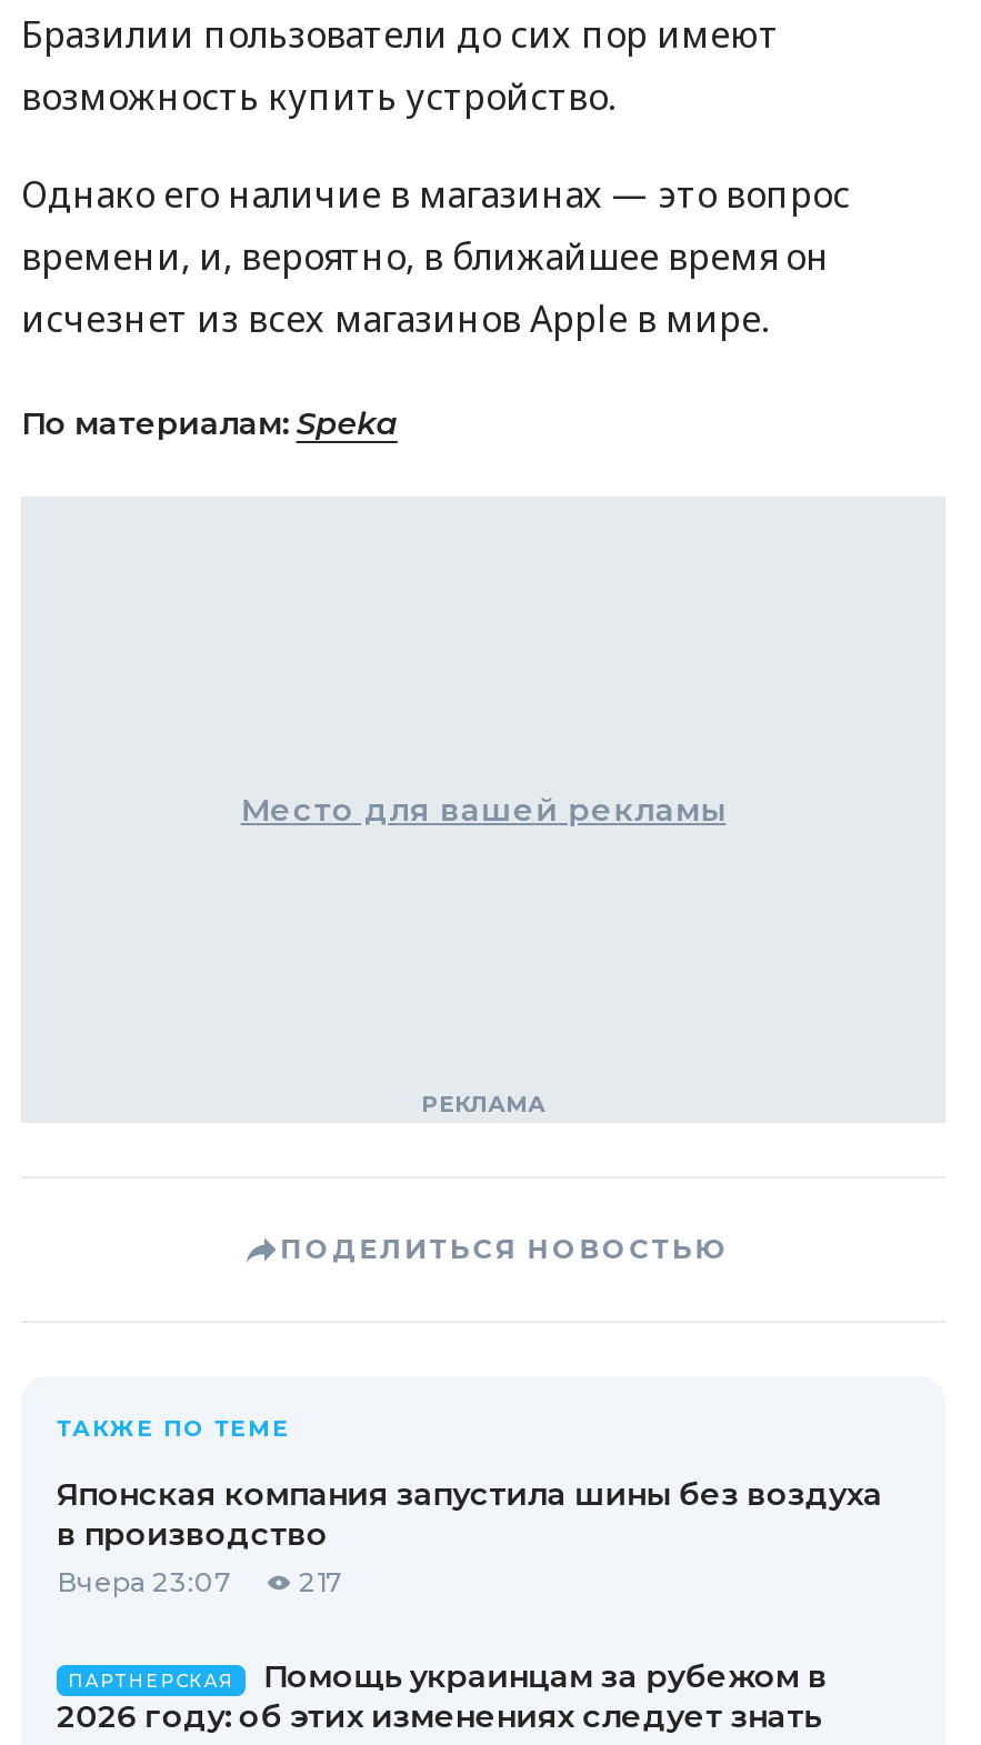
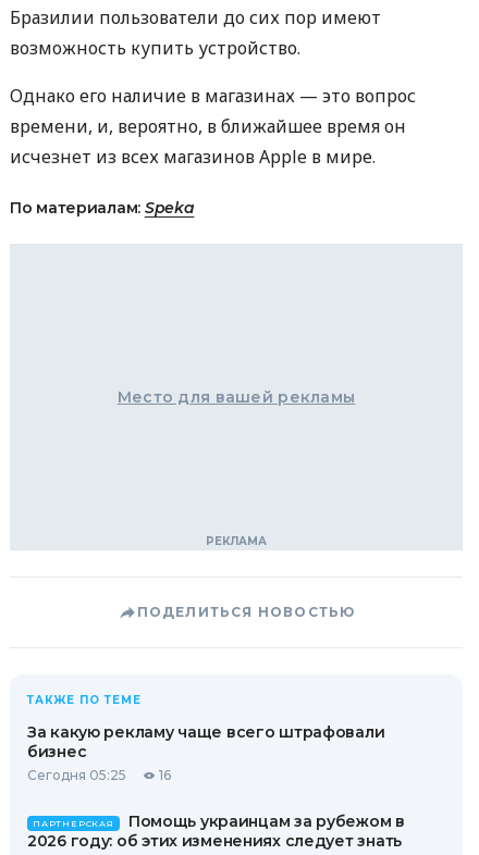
[57,1474,883,1599] Японская компания запустила шины без воздуха | в производство | Вчера 23:07 | 217 -> [27,723,385,783] За какую рекламу чаще всего штрафовали | бизнес | Сегодня 05:25 | 16

